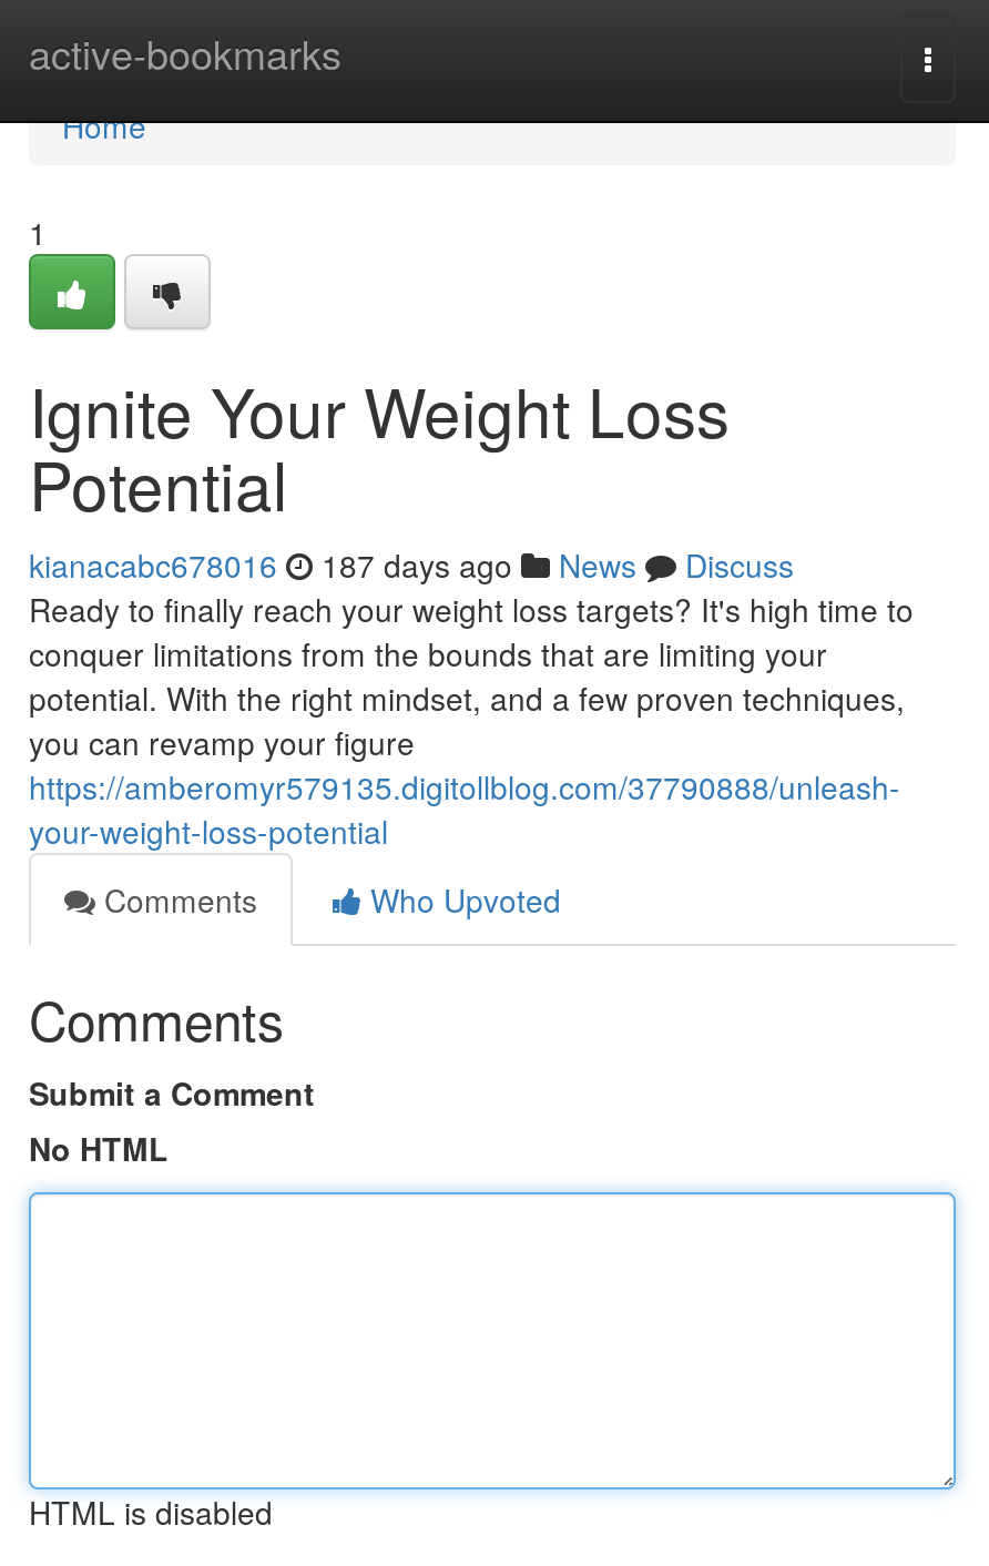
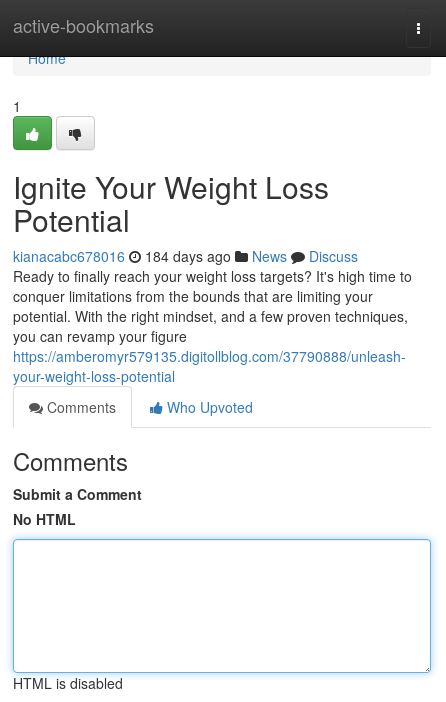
[29,542,794,587] kianacabc678016 187 days ago News Discuss -> [13,246,358,266] kianacabc678016 184 days ago News Discuss

